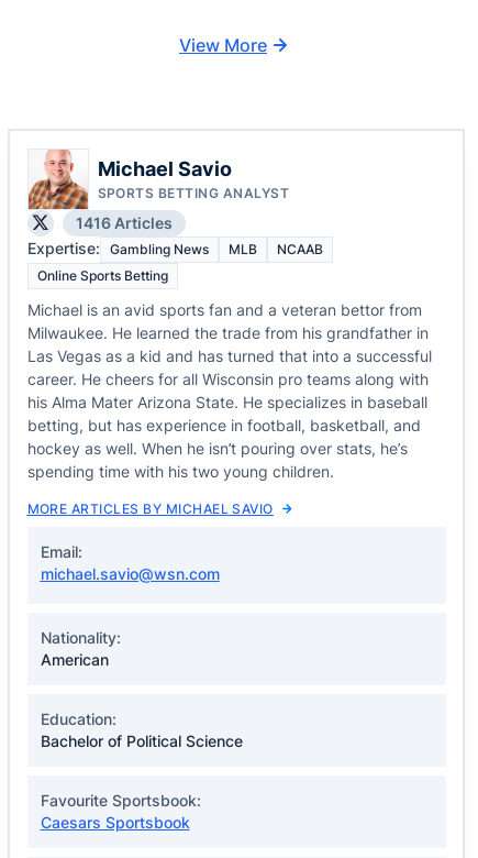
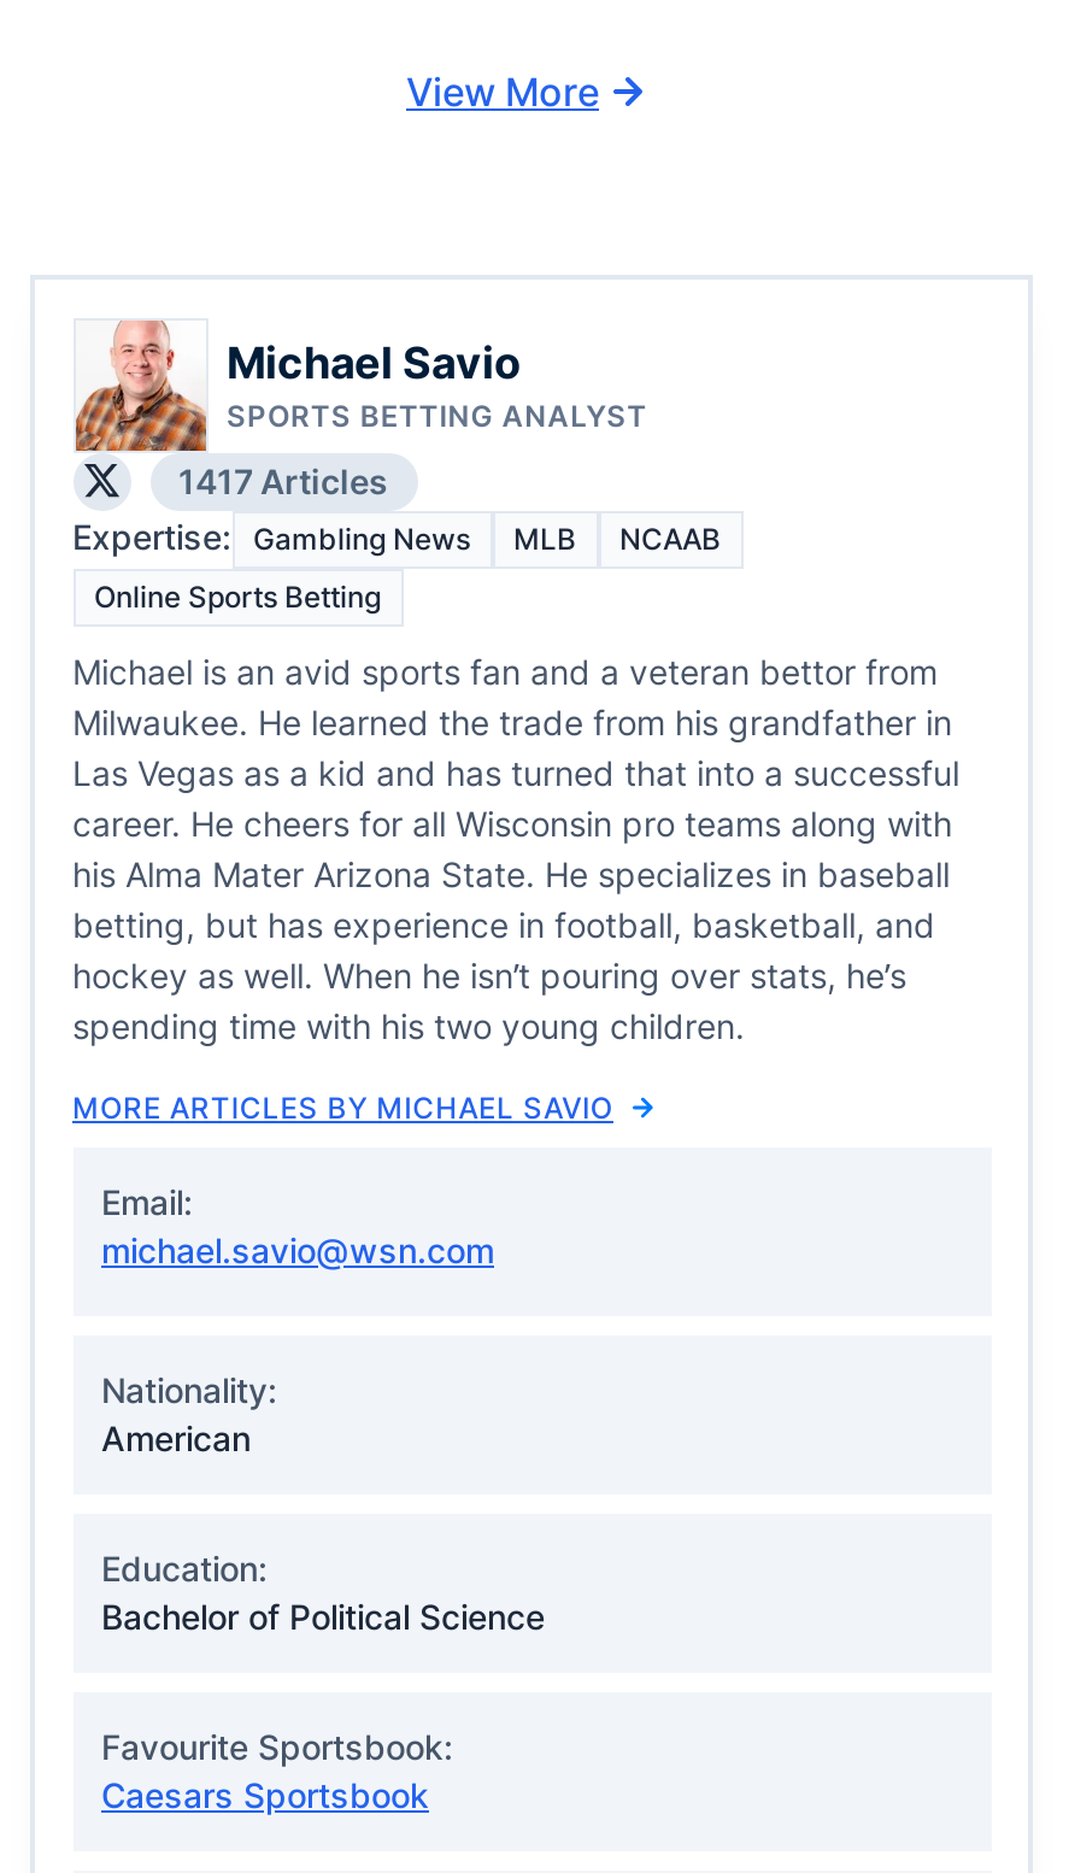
[75,213,172,232] 1416 Articles -> [178,459,388,500] 1417 Articles

